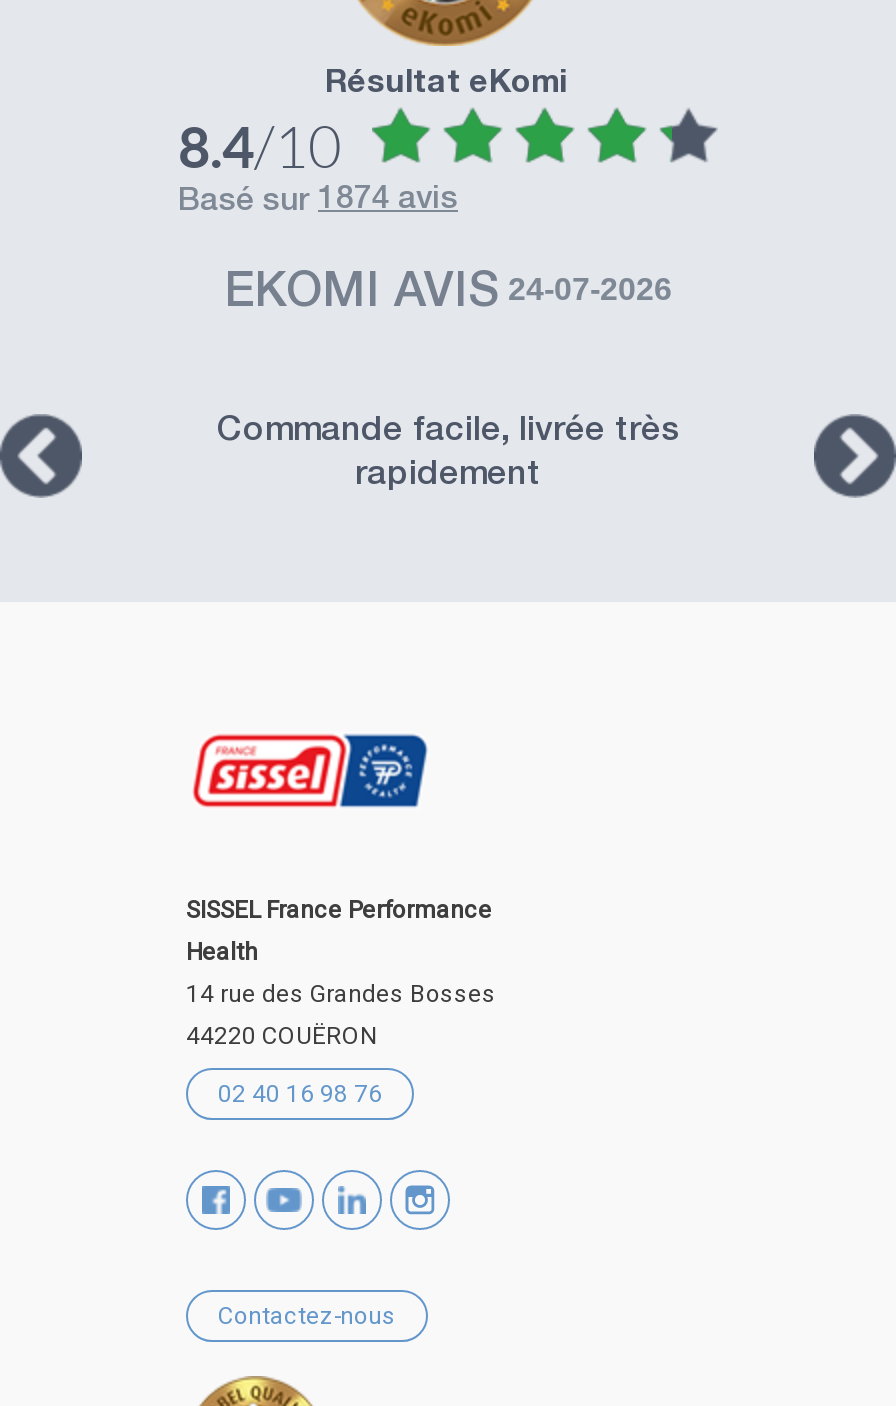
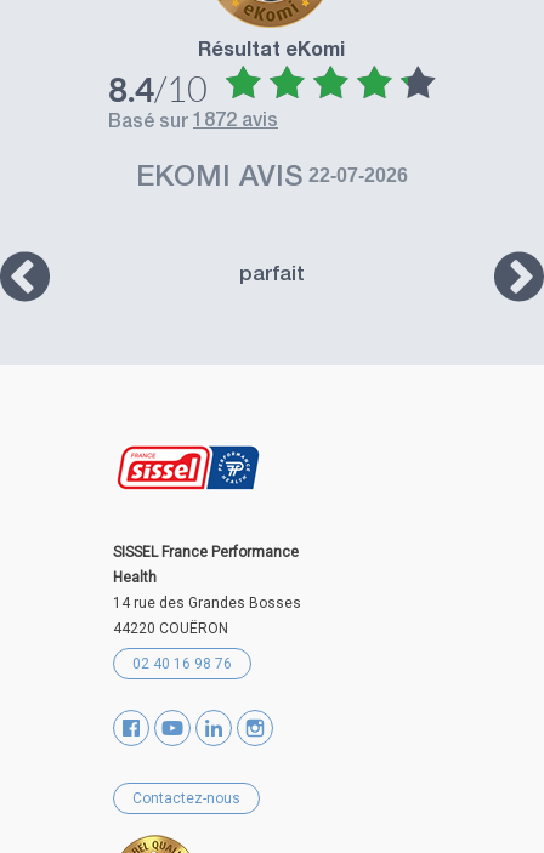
[200,186,458,220] basé sur 1874 avis -> [121,113,278,133] basé sur 1872 avis
[224,272,672,320] EKOMI AVIS 24-07-2026 -> [136,165,408,194] EKOMI AVIS 22-07-2026
[217,416,679,494] Commande facile, livrée très | rapidement -> [239,266,305,286] parfait

